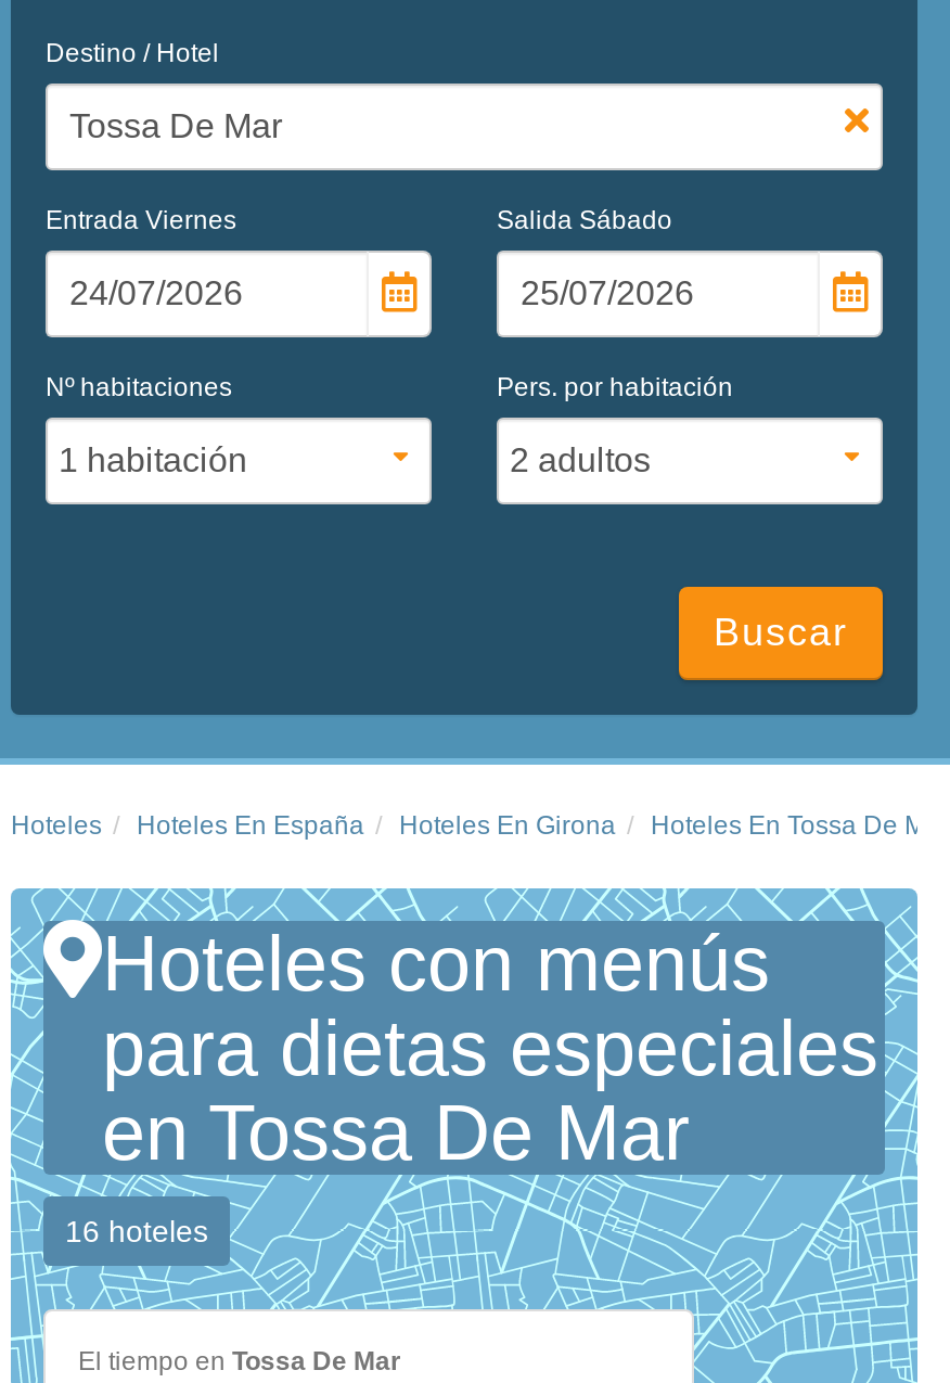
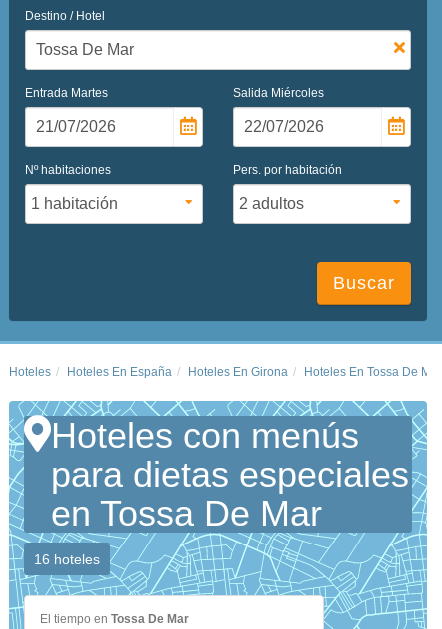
[46,204,236,235] Entrada Viernes -> [25,86,108,100] Entrada Martes
[497,204,672,235] Salida Sábado -> [233,86,324,100] Salida Miércoles

